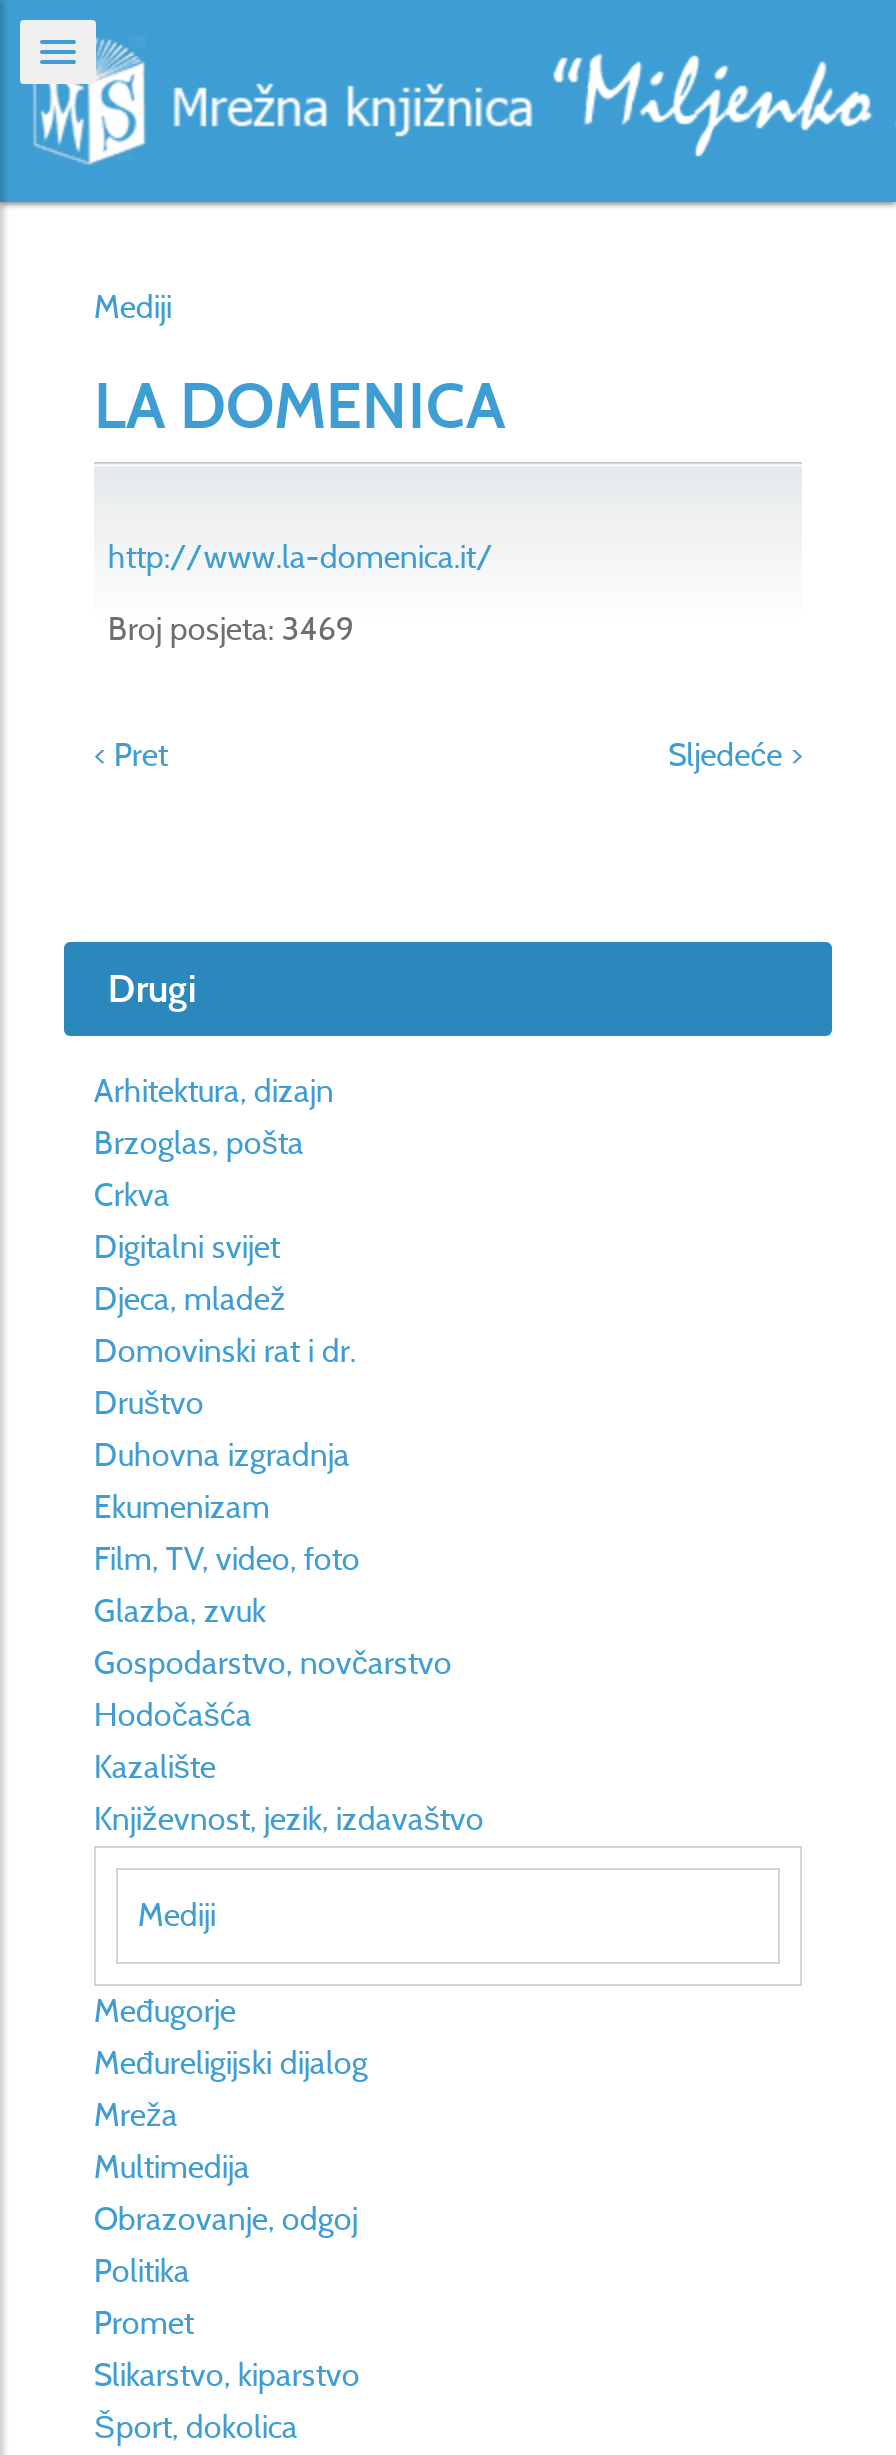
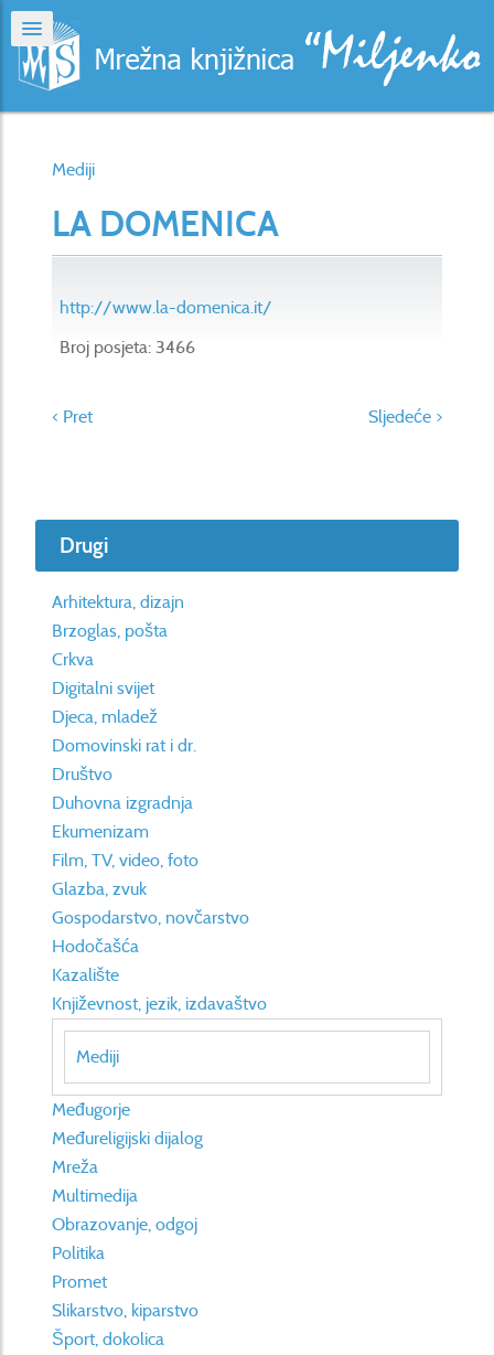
[108,610,354,648] Broj posjeta: 3469 -> [59,337,195,358] Broj posjeta: 3466

